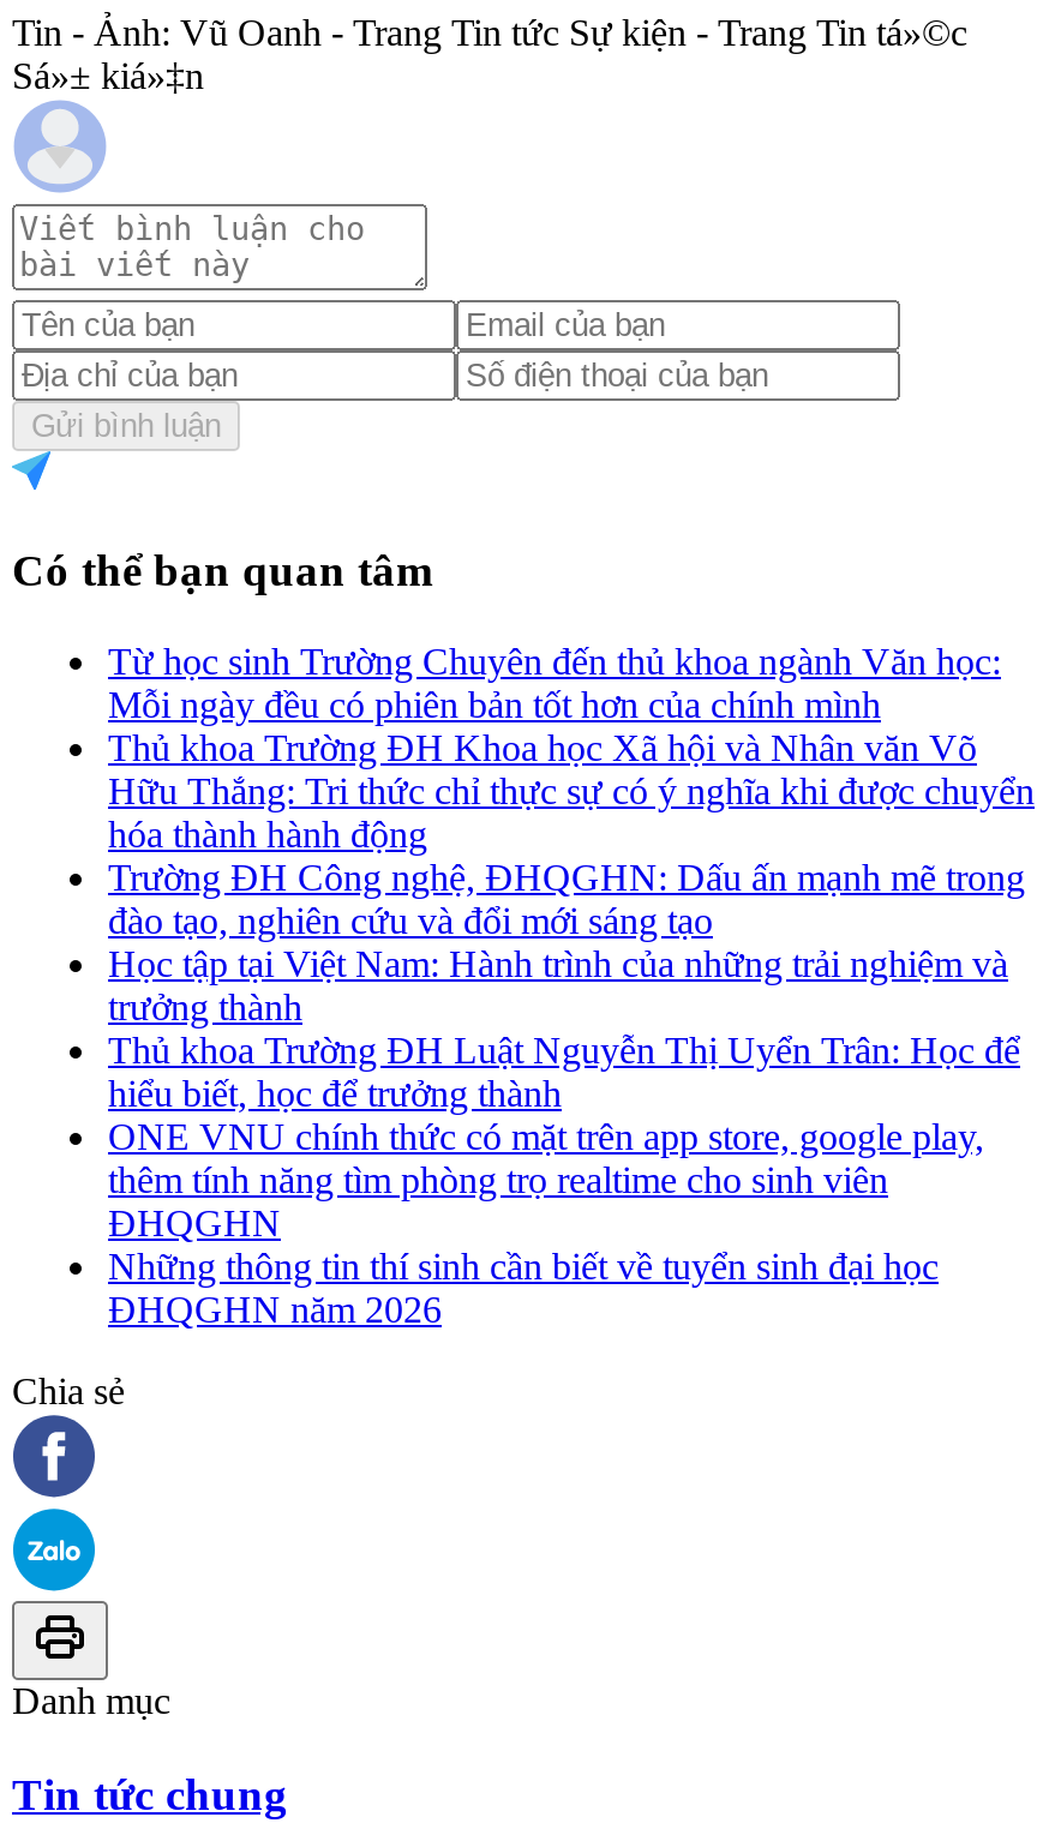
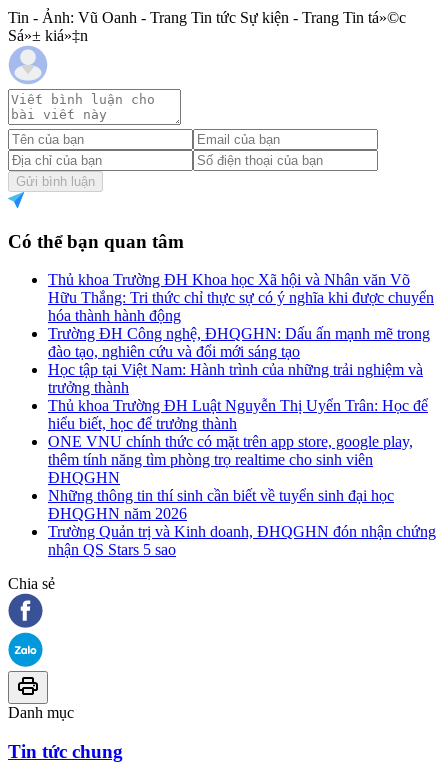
[108,641,1001,725] Từ học sinh Trường Chuyên đến thủ khoa ngành Văn học: | Mỗi ngày đều có phiên bản tốt hơn của chính mình -> none
moved [108,728,1035,1330] -> [48,271,434,522]: Thủ khoa Trường ĐH Khoa học Xã hội và Nhân văn Võ | Hữu Thắng: Tri thức chỉ thực sự có ý nghĩa khi được chuyển | hóa thành hành động | ... | Những thông tin thí sinh cần biết về tuyển sinh đại học | ĐHQGHN năm 2026
none -> [48,523,436,558] Trường Quản trị và Kinh doanh, ĐHQGHN đón nhận chứng | nhận QS Stars 5 sao

